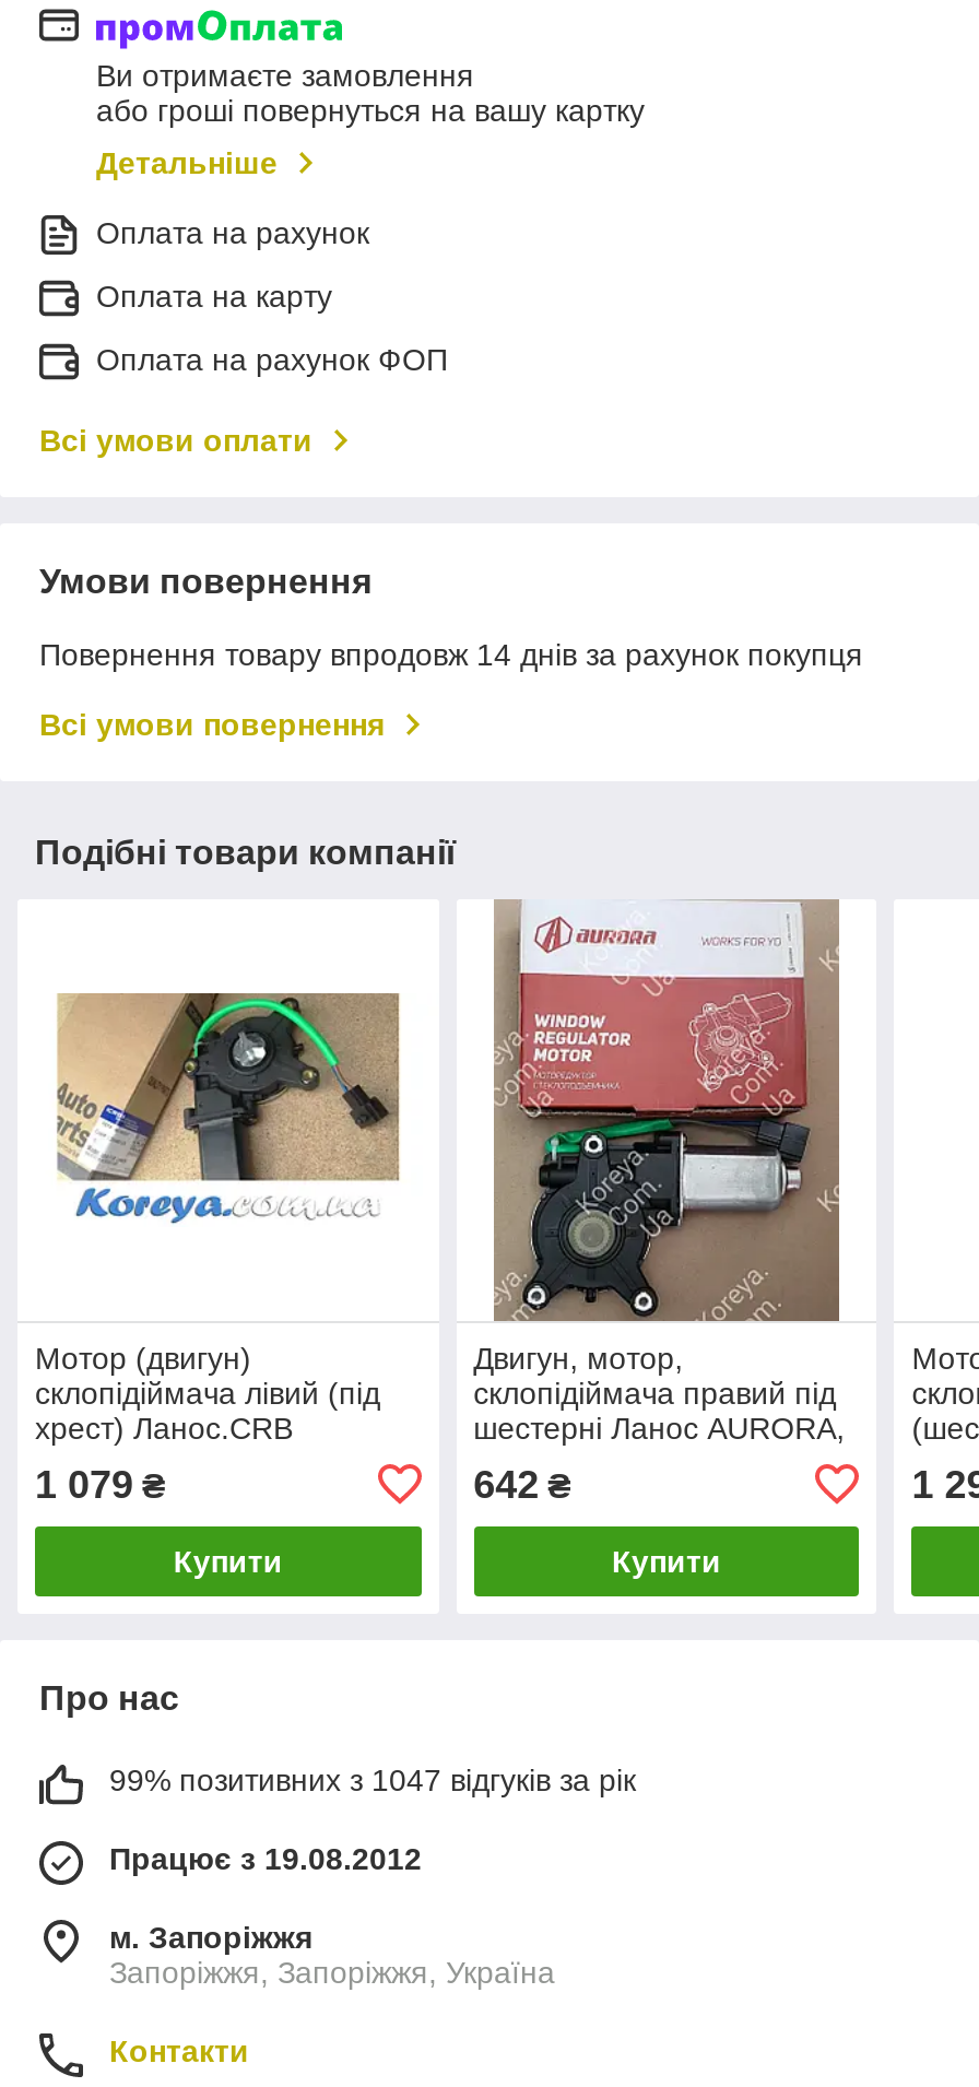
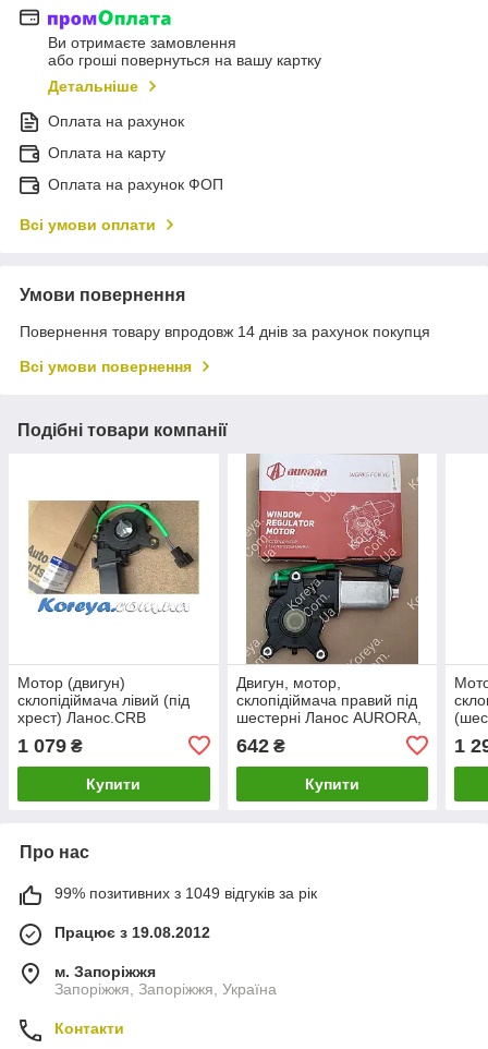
[109,1762,636,1797] 99% позитивних з 1047 відгуків за рік -> [54,884,317,902] 99% позитивних з 1049 відгуків за рік

